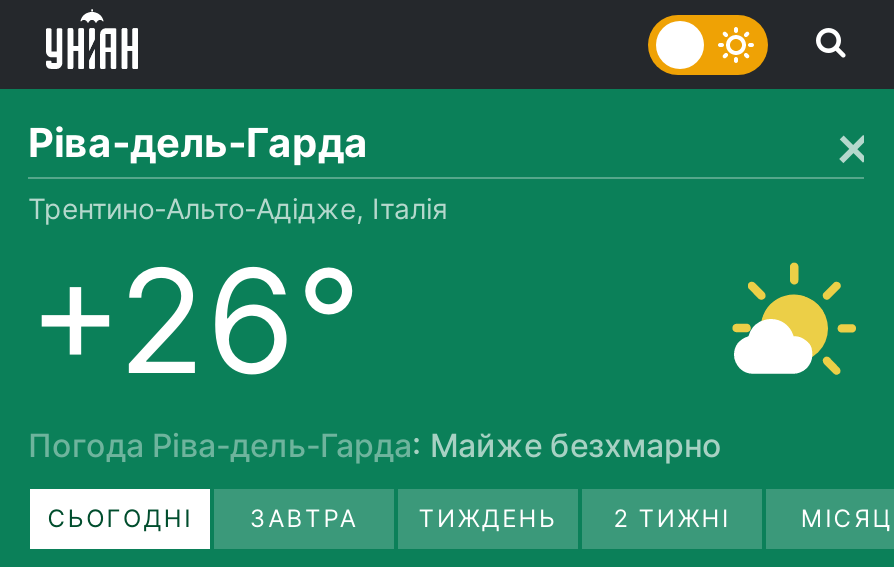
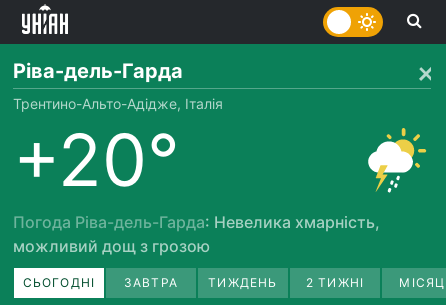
[28,233,858,465] [image] | +26° | Погода Ріва-дель-Гарда: Майже безхмарно -> [13,116,427,256] [image] | +20° | Погода Ріва-дель-Гарда: Невелика хмарність, | можливий дощ з грозою

